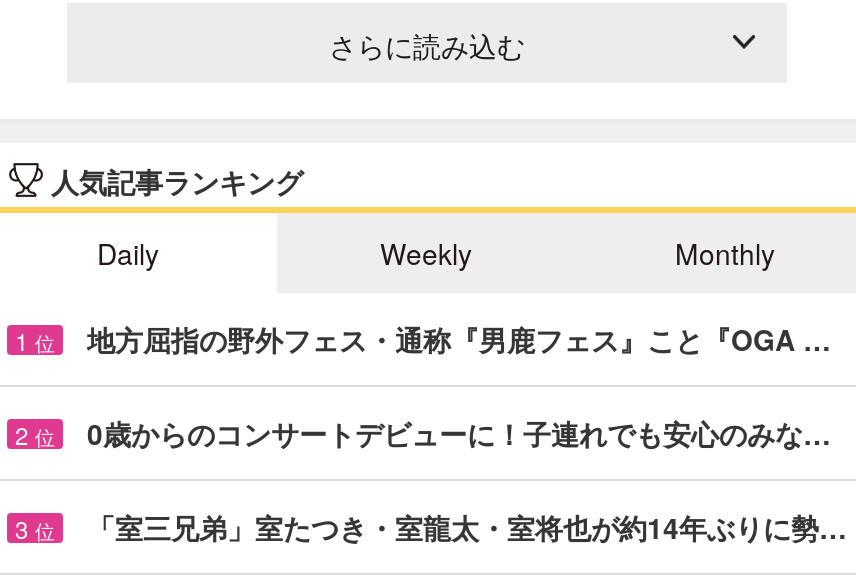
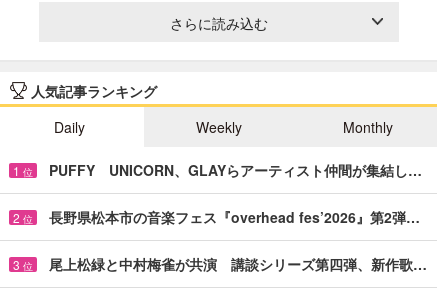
[87,319,831,359] 地方屈指の野外フェス・通称『男鹿フェス』こと『OGA … -> [49,160,422,180] PUFFY UNICORN、GLAYらアーティスト仲間が集結し…
[87,413,831,453] 0歳からのコンサートデビューに！子連れでも安心のみな… -> [49,207,420,227] 長野県松本市の音楽フェス『overhead fes’2026』第2弾…
[87,507,847,547] 「室三兄弟」室たつき・室龍太・室将也が約14年ぶりに勢… -> [49,254,427,274] 尾上松緑と中村梅雀が共演 講談シリーズ第四弾、新作歌…

